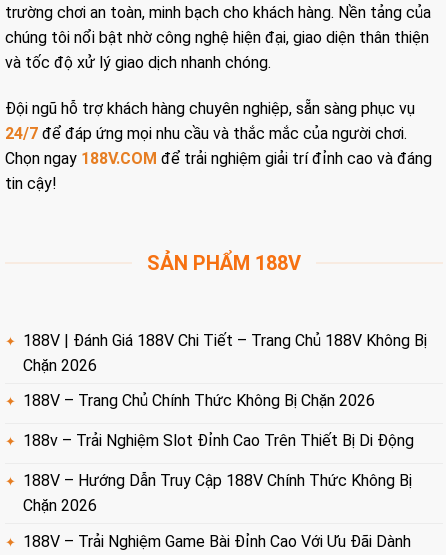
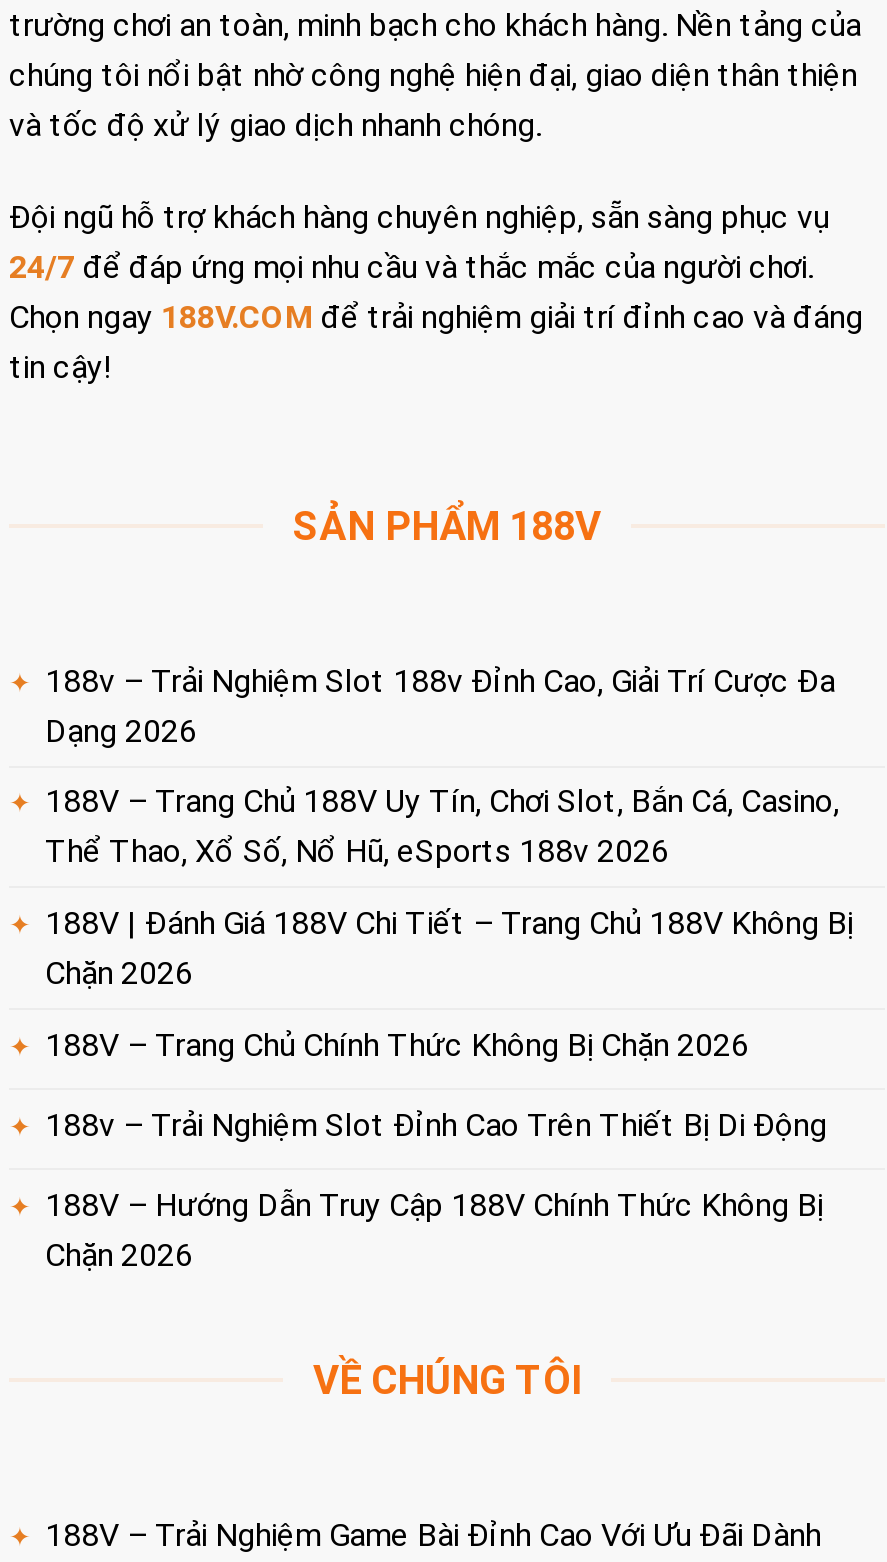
none -> [45,662,839,871] 188v – Trải Nghiệm Slot 188v Đỉnh Cao, Giải Trí Cược Đa | Dạng 2026 | 188V – Trang Chủ 188V Uy Tín, Chơi Slot, Bắn Cá, Casino, | Thể Thao, Xổ Số, Nổ Hũ, eSports 188v 2026
none -> [313,1357,581,1405] VỀ CHÚNG TÔI

